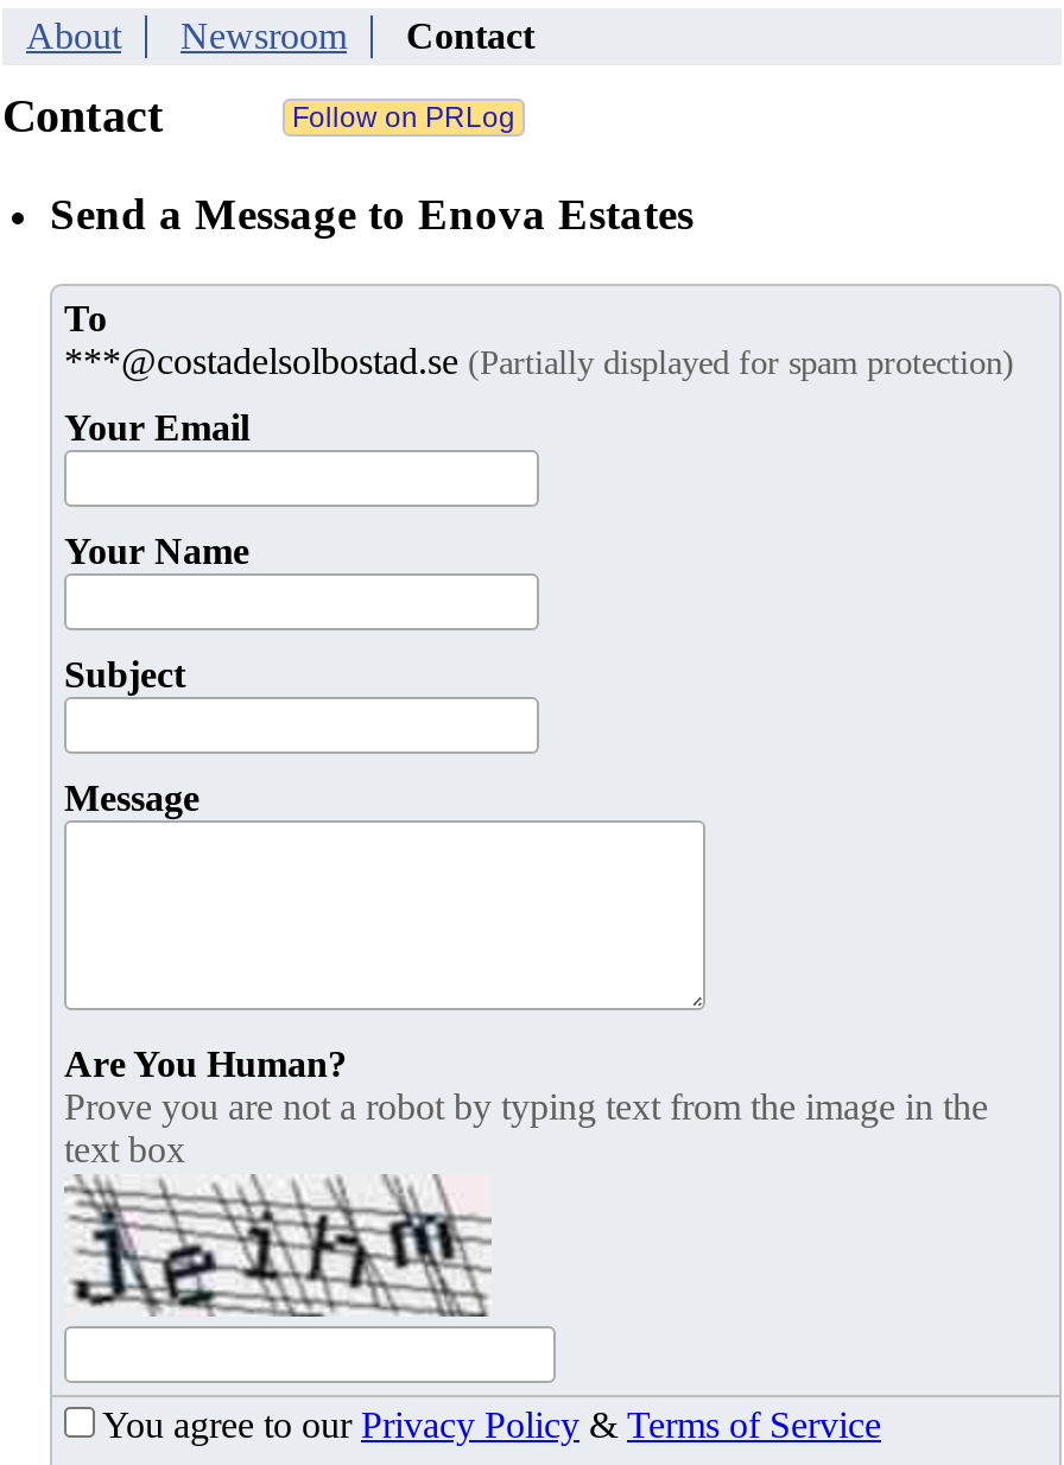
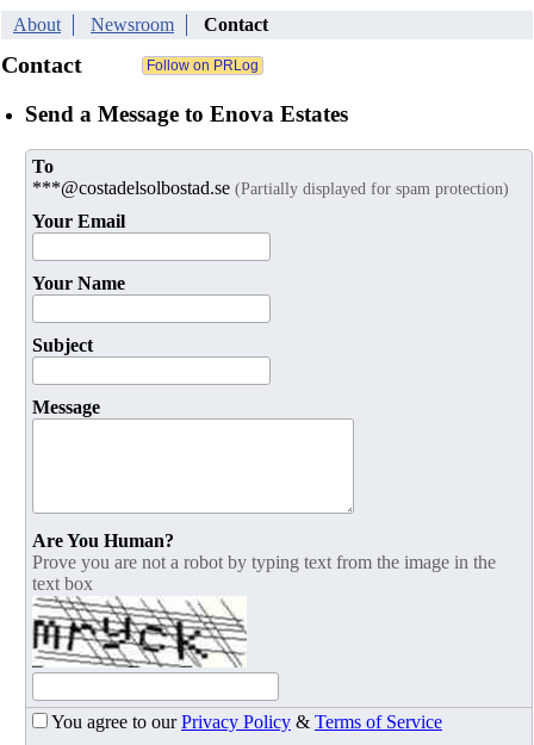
[66,1174,492,1319] [image] -> [31,596,247,669] [image]

